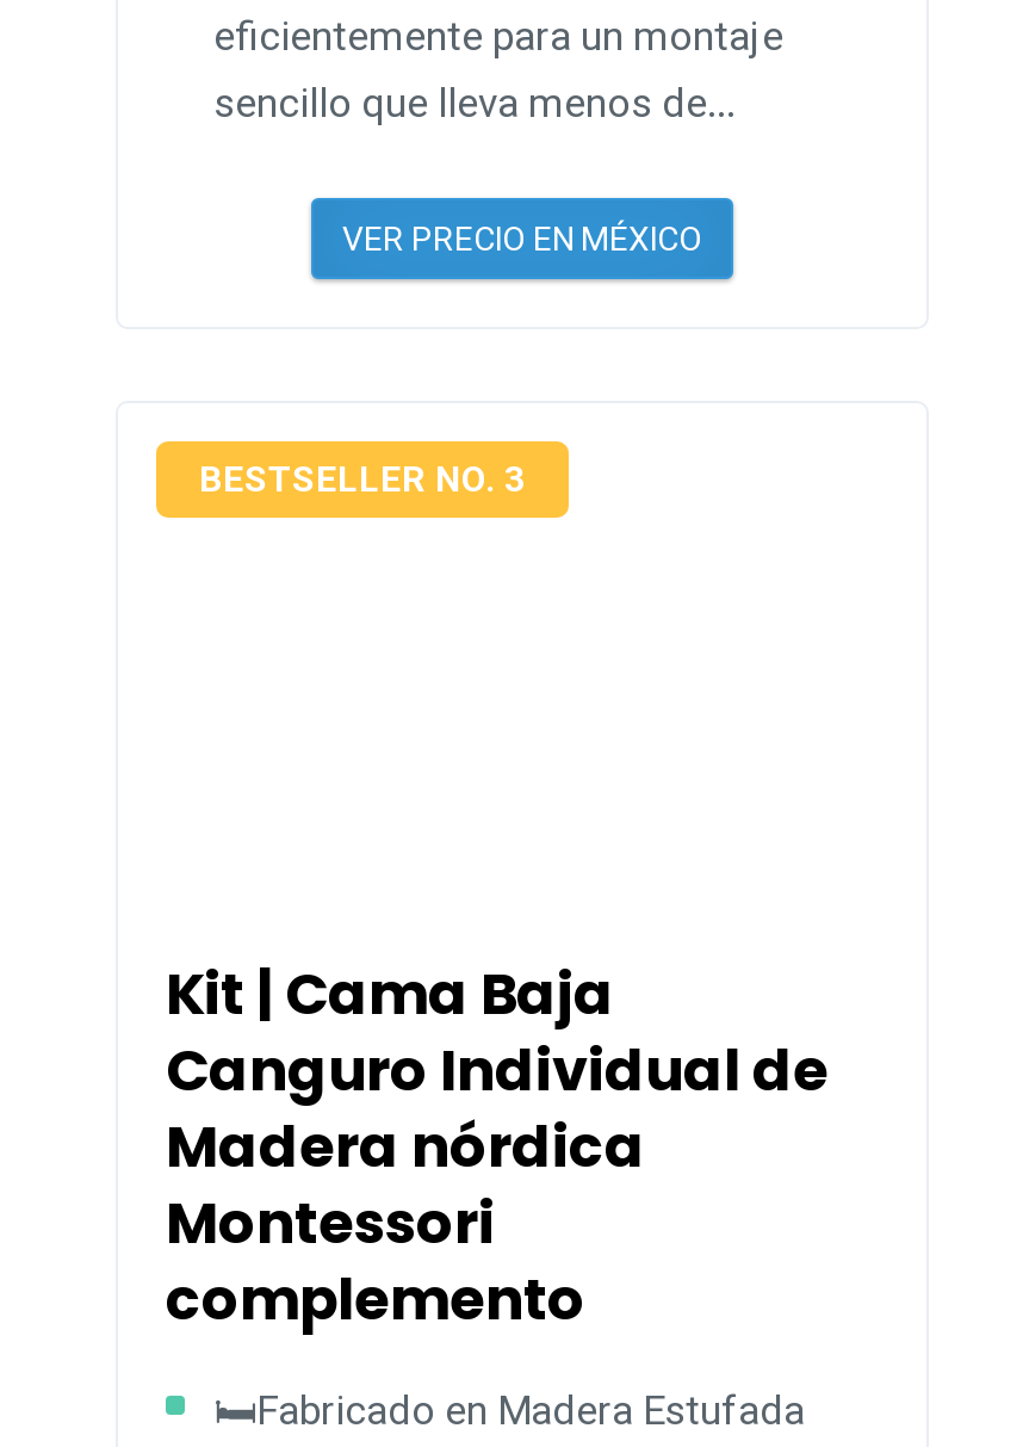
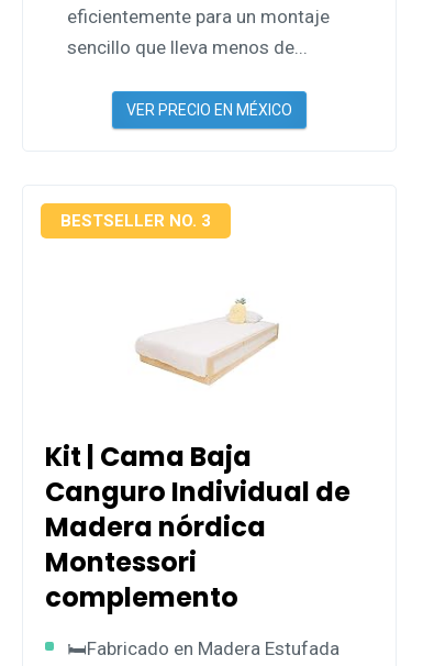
none -> [135,298,279,386] [image]

